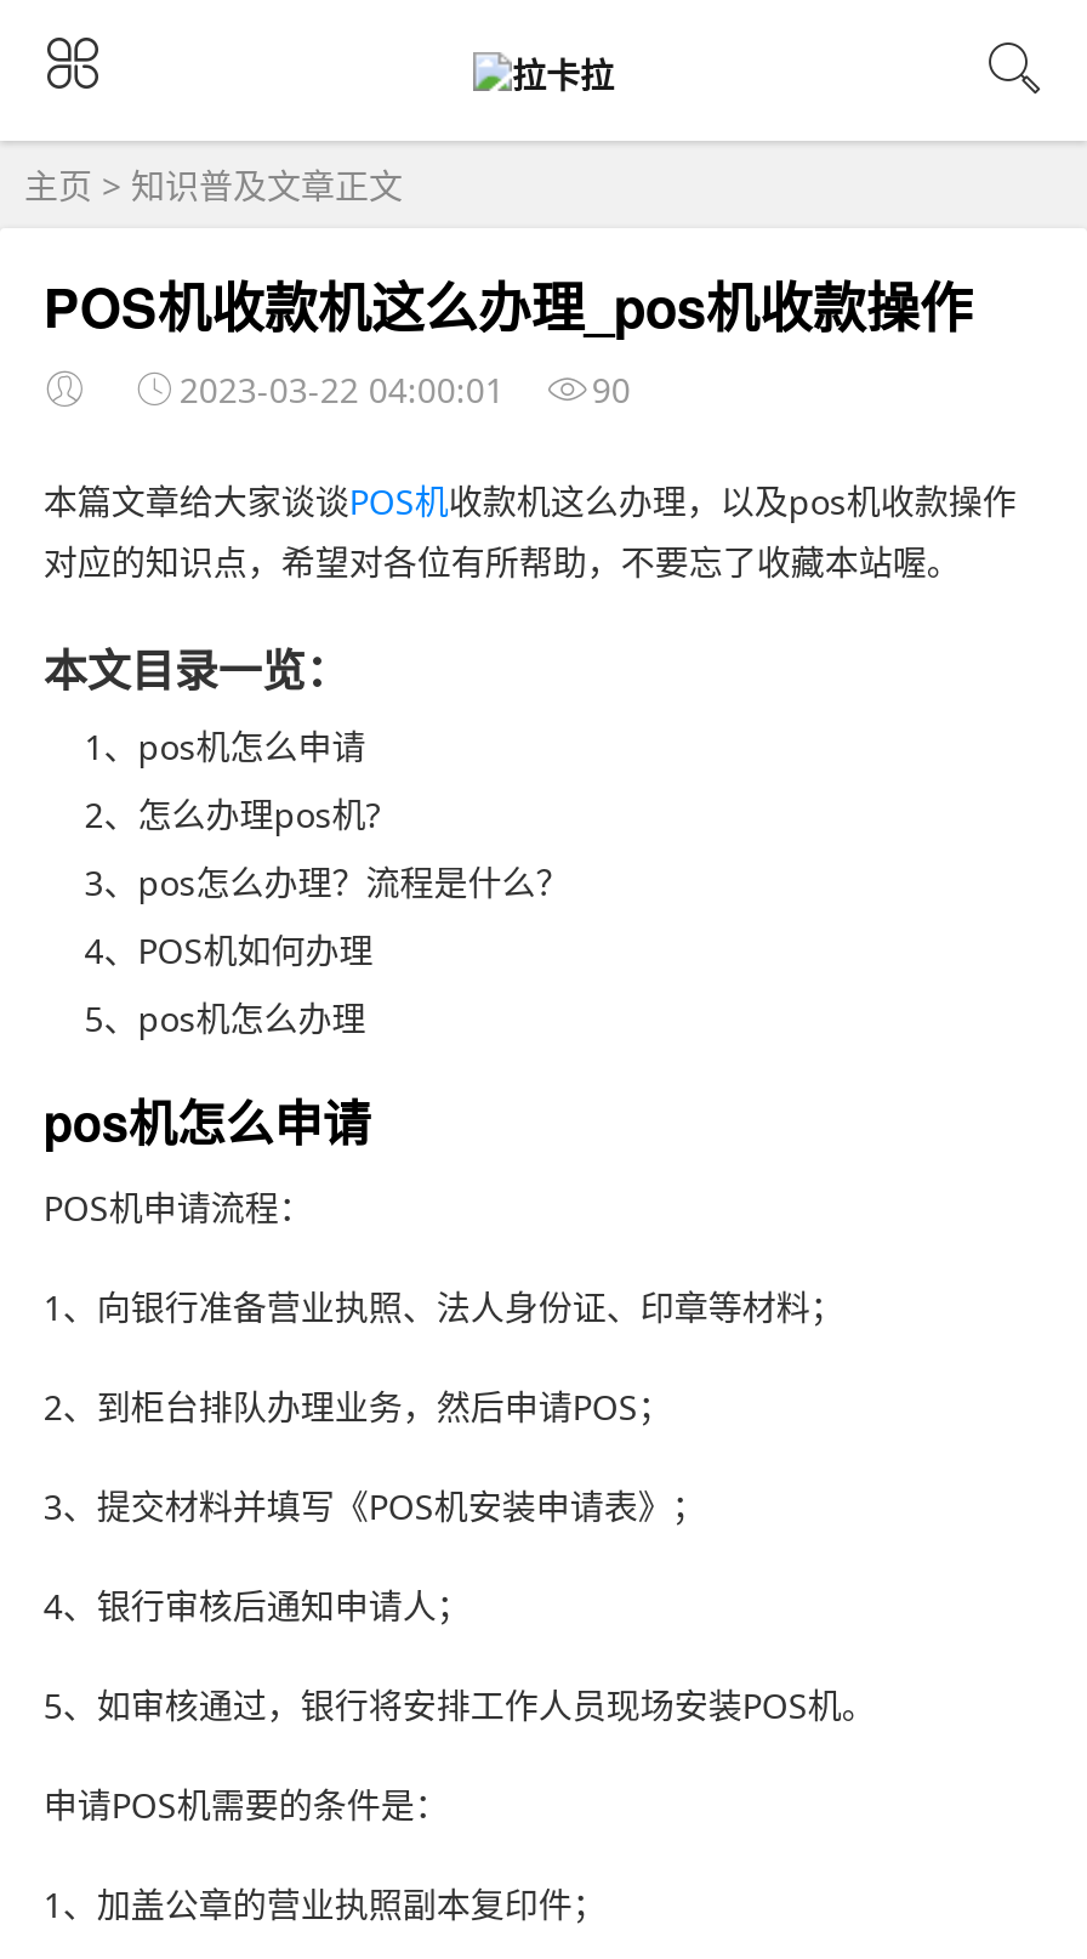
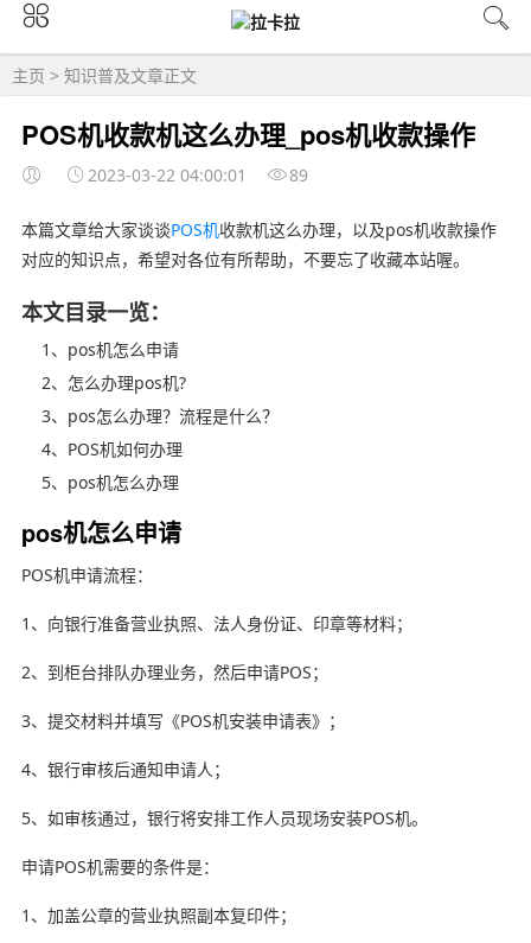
[179,366,631,412] 2023-03-22 04:00:01 90 -> [88,164,308,186] 2023-03-22 04:00:01 89

